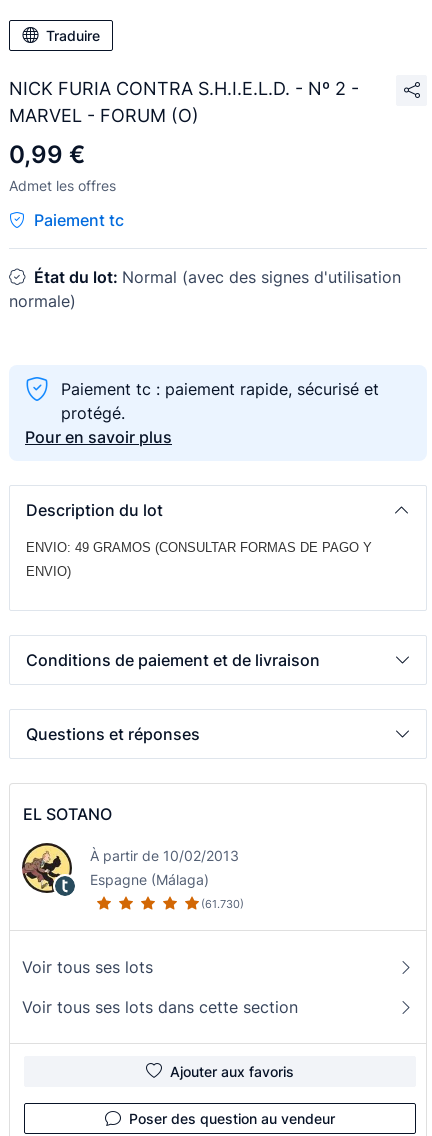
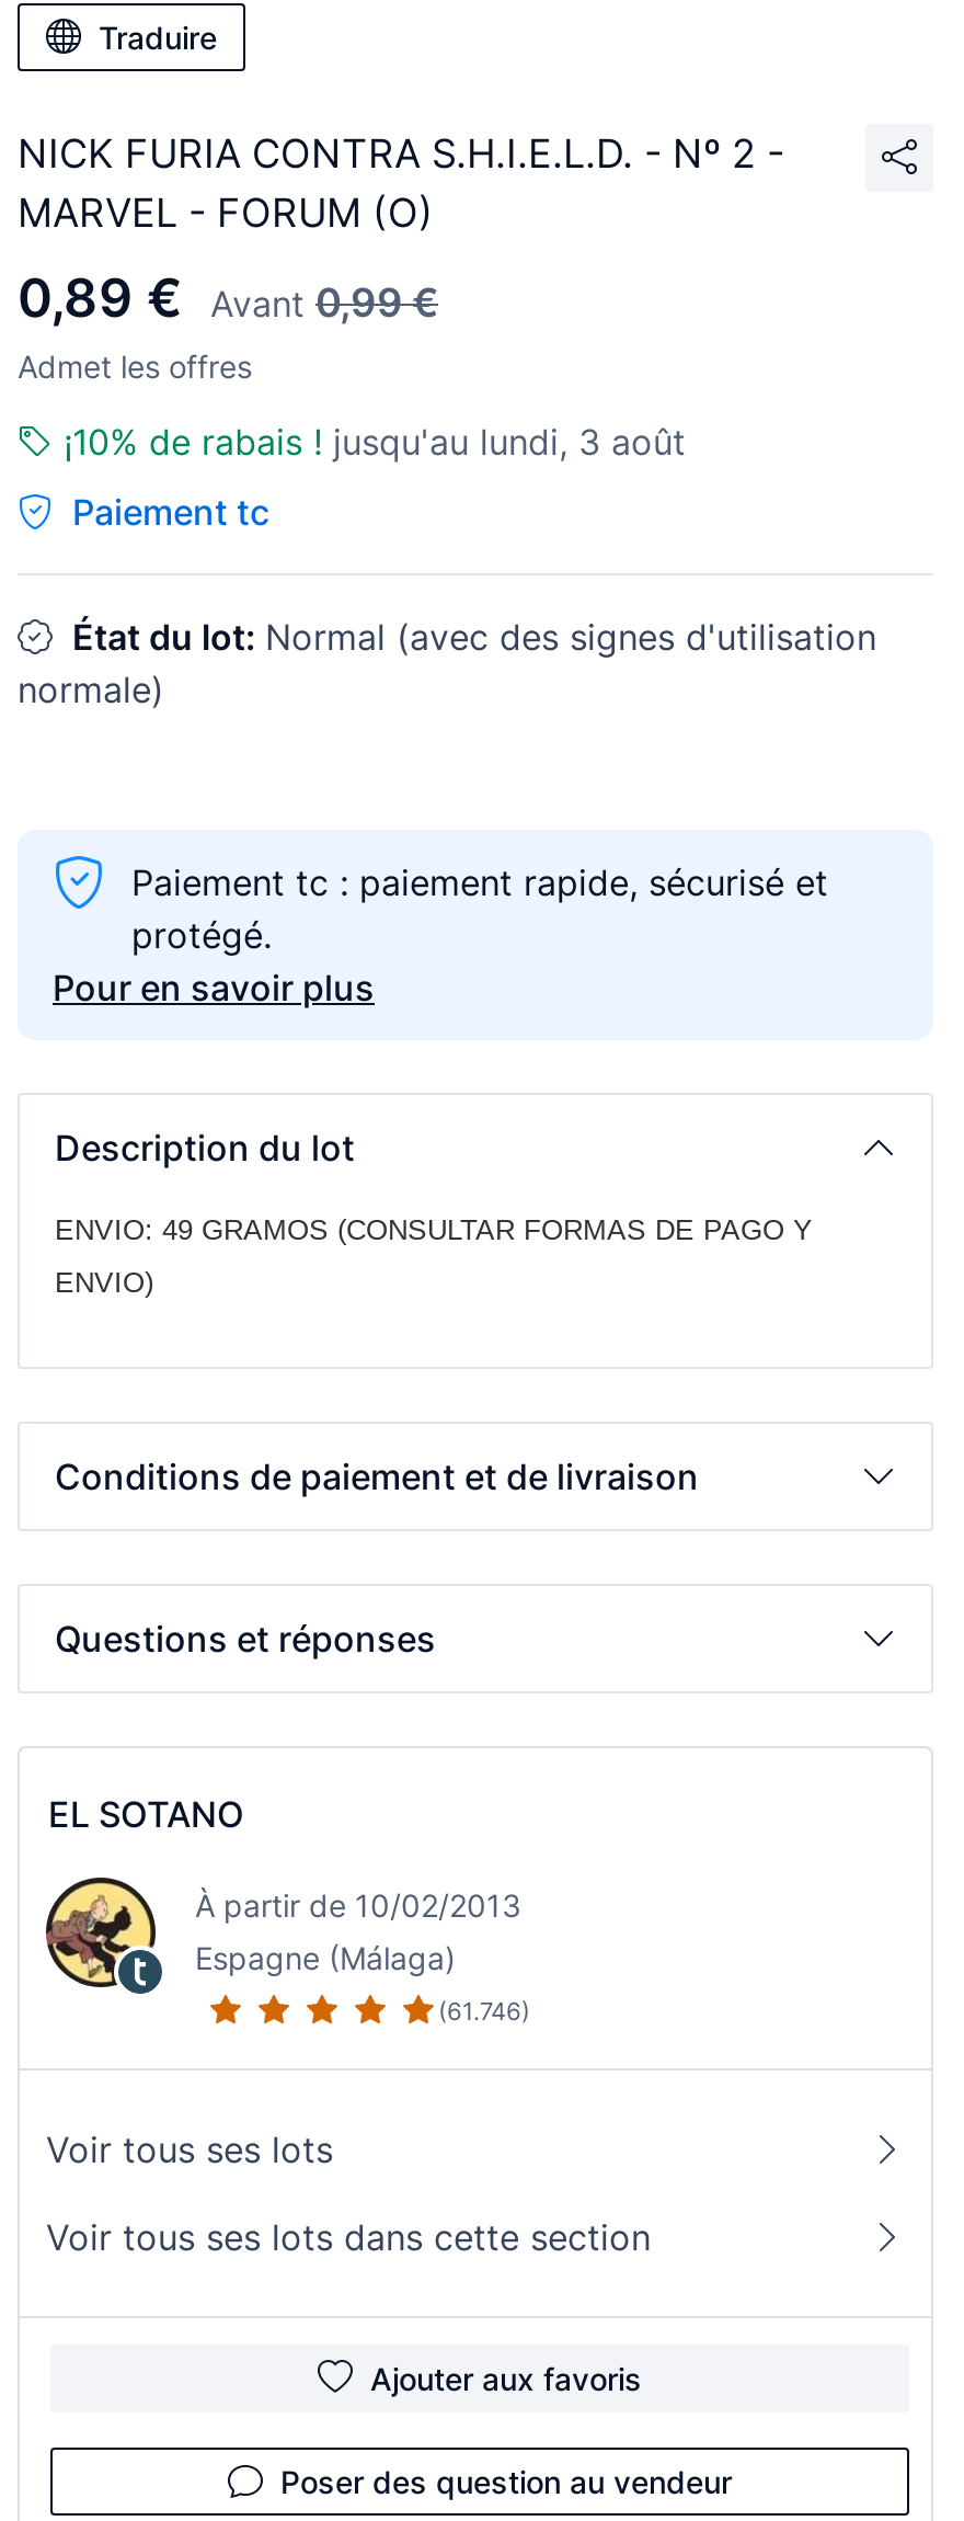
[9,140,85,169] 0,99 € -> [18,267,438,331] 0,89 € | Avant 0,99 €
none -> [64,420,686,464] ¡10% de rabais ! jusqu'au lundi, 3 août
[201,897,244,911] (61.730) -> [438,1996,530,2027] (61.746)

